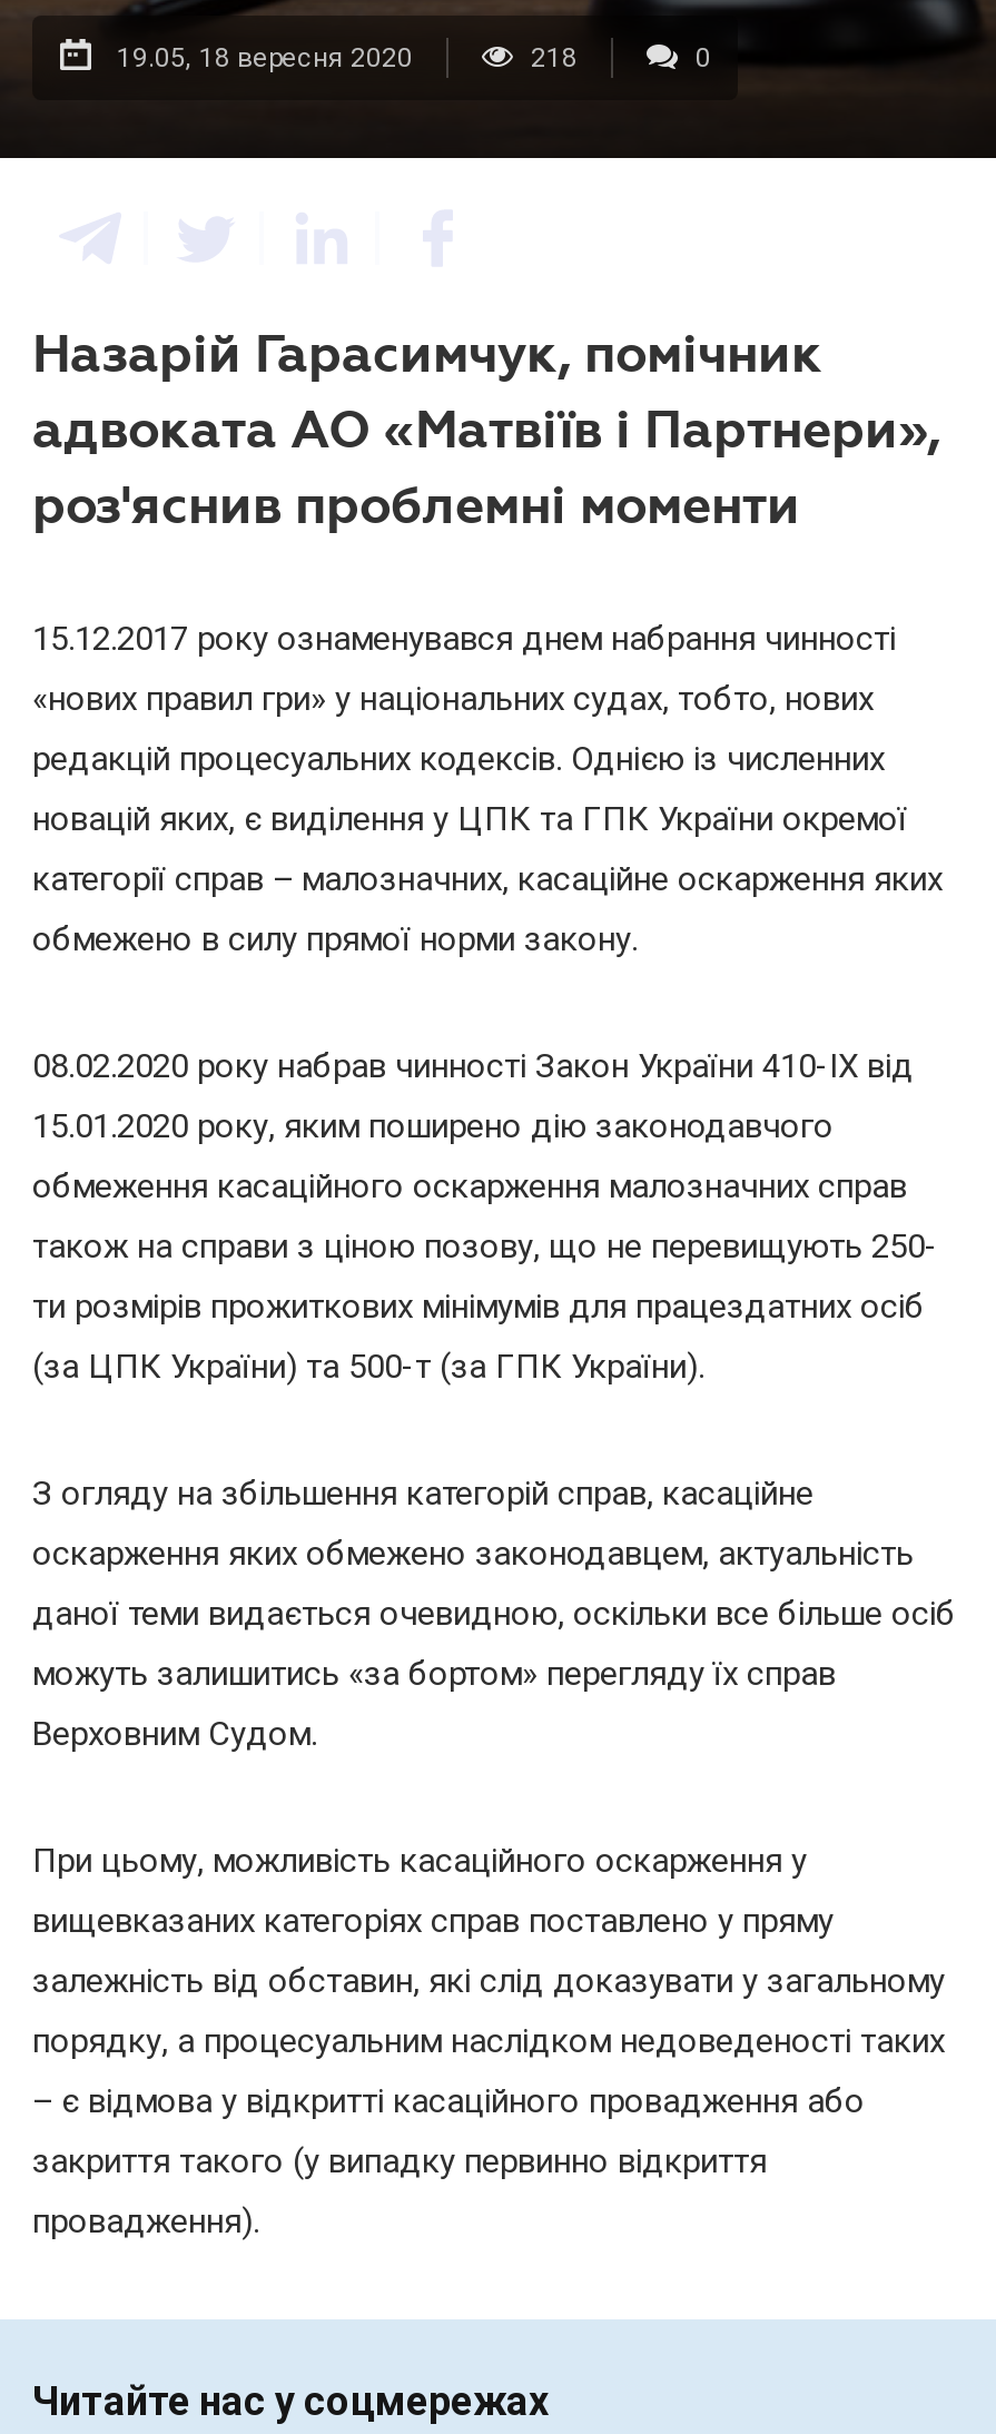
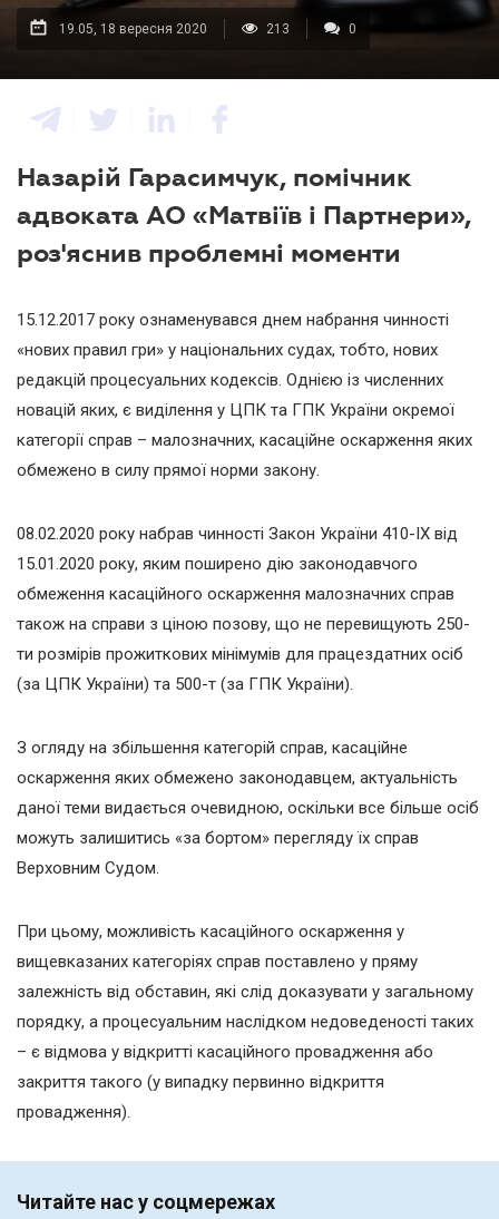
[531,42,578,73] 218 -> [266,21,290,37] 213

